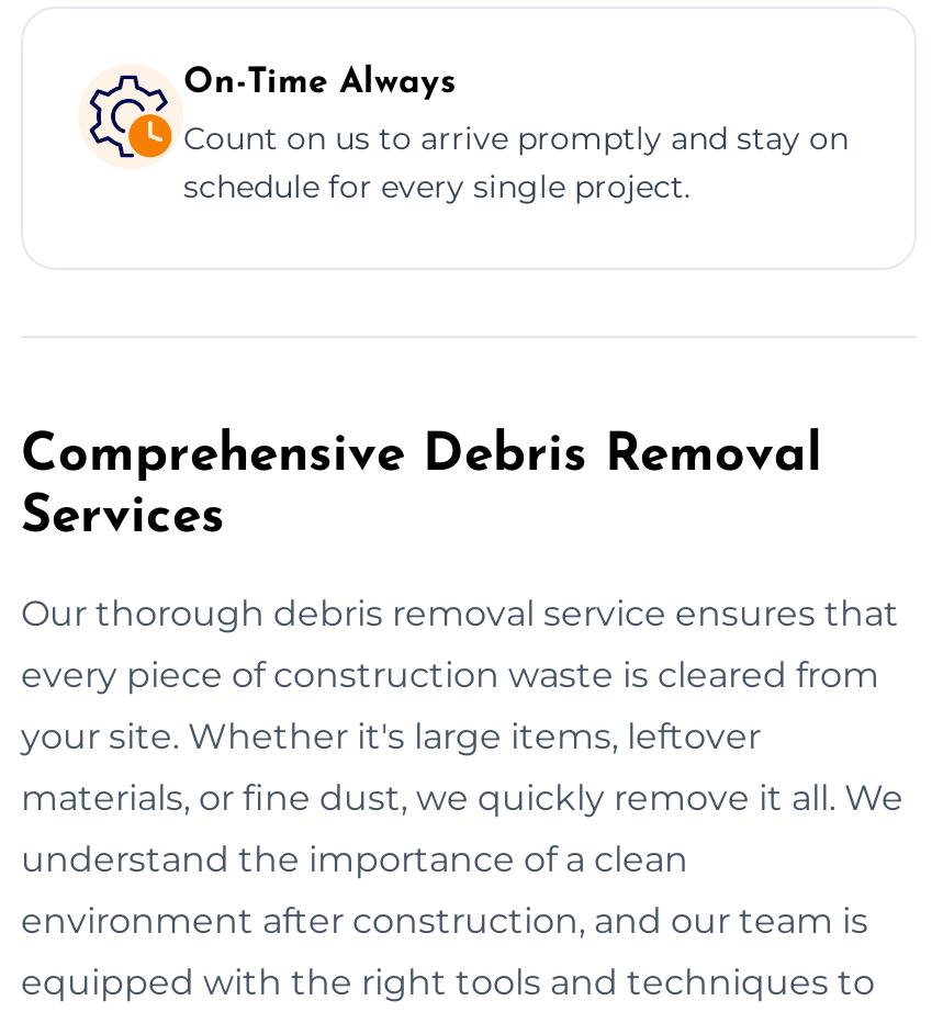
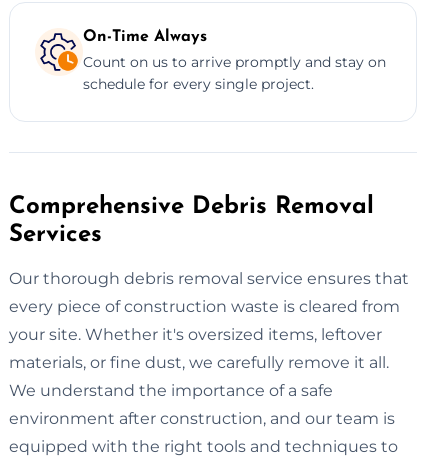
[21,715,761,757] your site. Whether it's large items, leftover -> [9,325,382,344] your site. Whether it's oversized items, leftover
[21,776,903,818] materials, or fine dust, we quickly remove it all. We -> [9,353,389,372] materials, or fine dust, we carefully remove it all.
[21,838,688,880] understand the importance of a clean -> [9,381,333,400] We understand the importance of a safe

